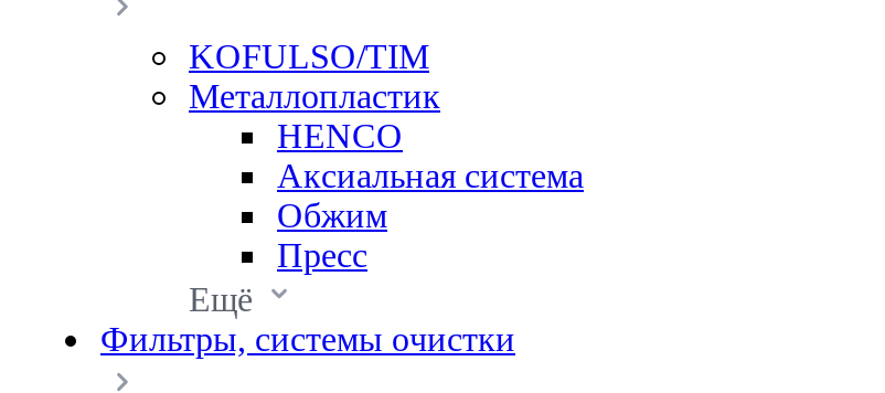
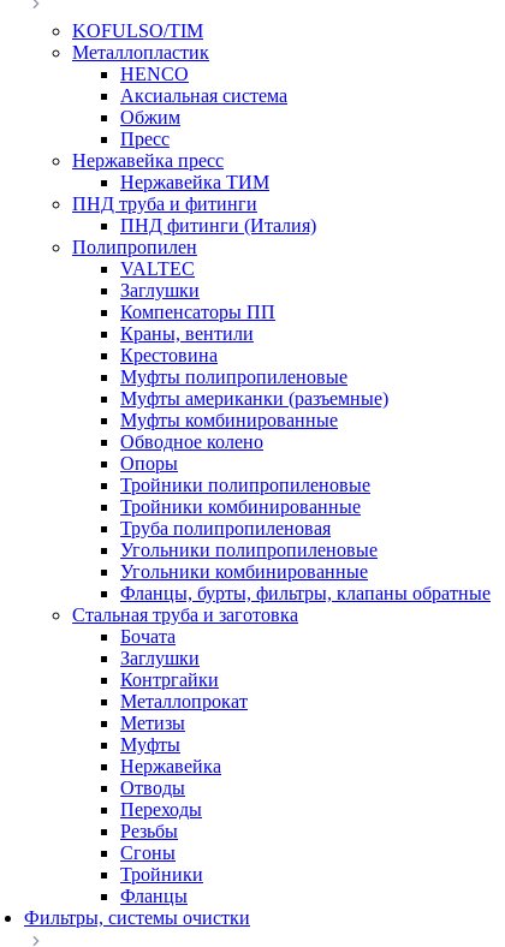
[189,281,262,319] Ещё -> [72,151,491,907] Нержавейка пресс | Нержавейка ТИМ | ПНД труба и фитинги | ПНД фитинги (Италия) | Полипропилен | VALTEC | Заглушки | Компенсаторы ПП | Краны, вентили | Крестовина | Муфты полипропиленовые | Муфты американки (разъемные) | Муфты комбинированные | Обводное колено | Опоры | Тройники полипропиленовые | Тройники комбинированные | Труба полипропиленовая | Угольники полипропиленовые | Угольники комбинированные | Фланцы, бурты, фильтры, клапаны обратные | Стальная труба и заготовка | Бочата | Заглушки | Контргайки | Металлопрокат | Метизы | Муфты | Нержавейка | Отводы | Переходы | Резьбы | Сгоны | Тройники | Фланцы

